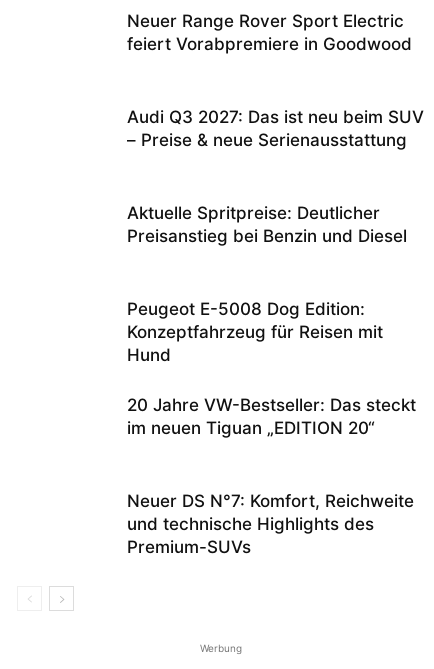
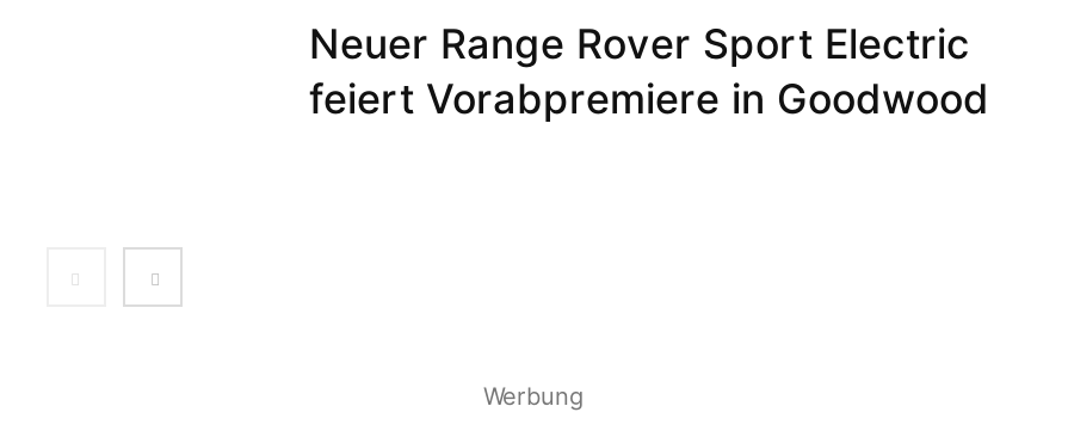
[127,107,424,150] Audi Q3 2027: Das ist neu beim SUV | – Preise & neue Serienausstattung -> none
[127,203,407,246] Aktuelle Spritpreise: Deutlicher | Preisanstieg bei Benzin und Diesel -> none
[127,299,416,438] Peugeot E-5008 Dog Edition: | Konzeptfahrzeug für Reisen mit | Hund | 20 Jahre VW-Bestseller: Das steckt | im neuen Tiguan „EDITION 20“ -> none
[127,491,414,557] Neuer DS N°7: Komfort, Reichweite | und technische Highlights des | Premium-SUVs -> none

